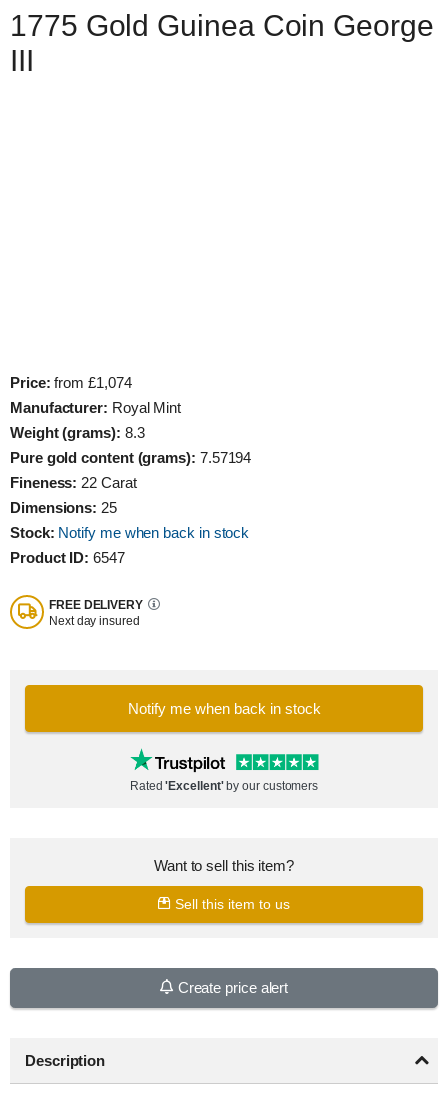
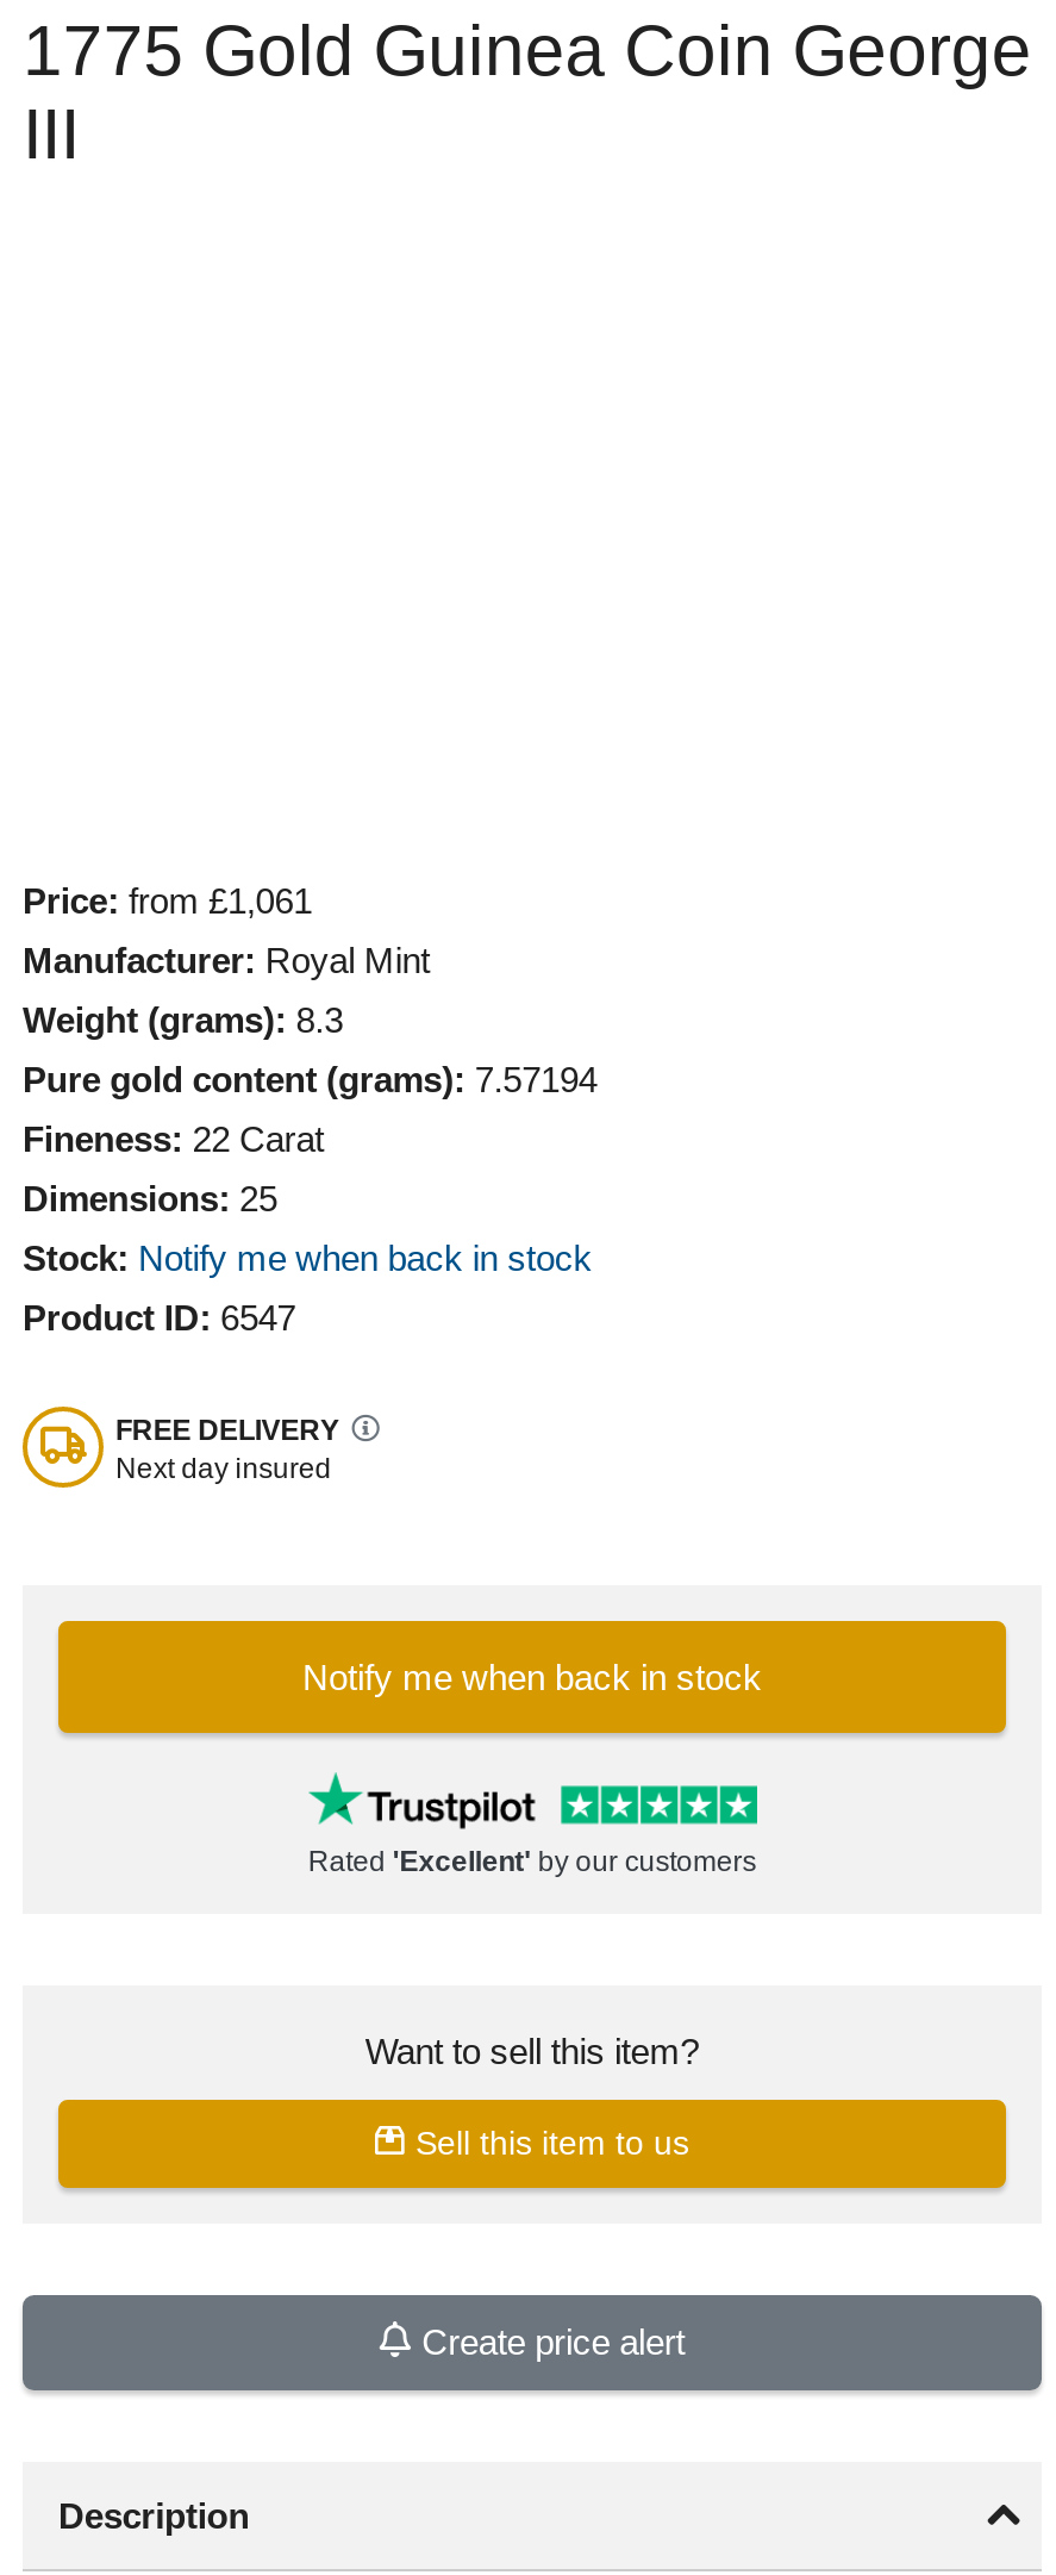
[10,374,132,391] Price: from £1,074 -> [23,881,312,922] Price: from £1,061

